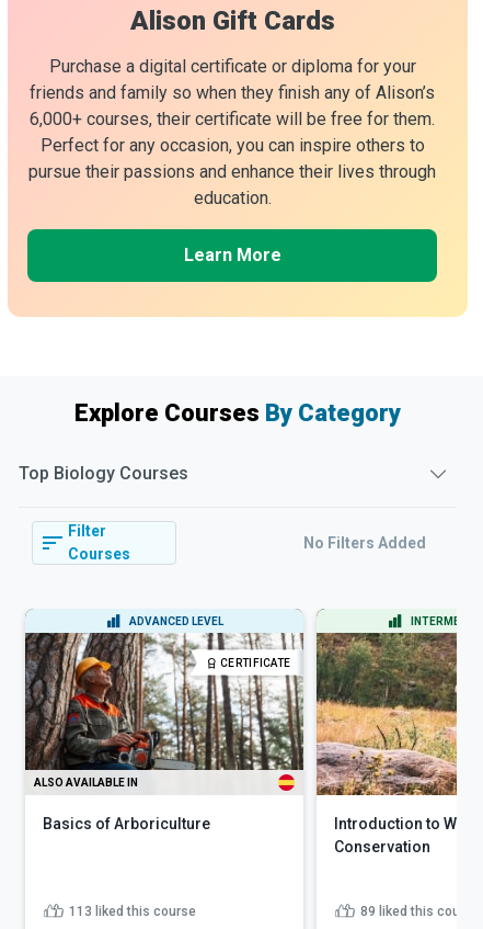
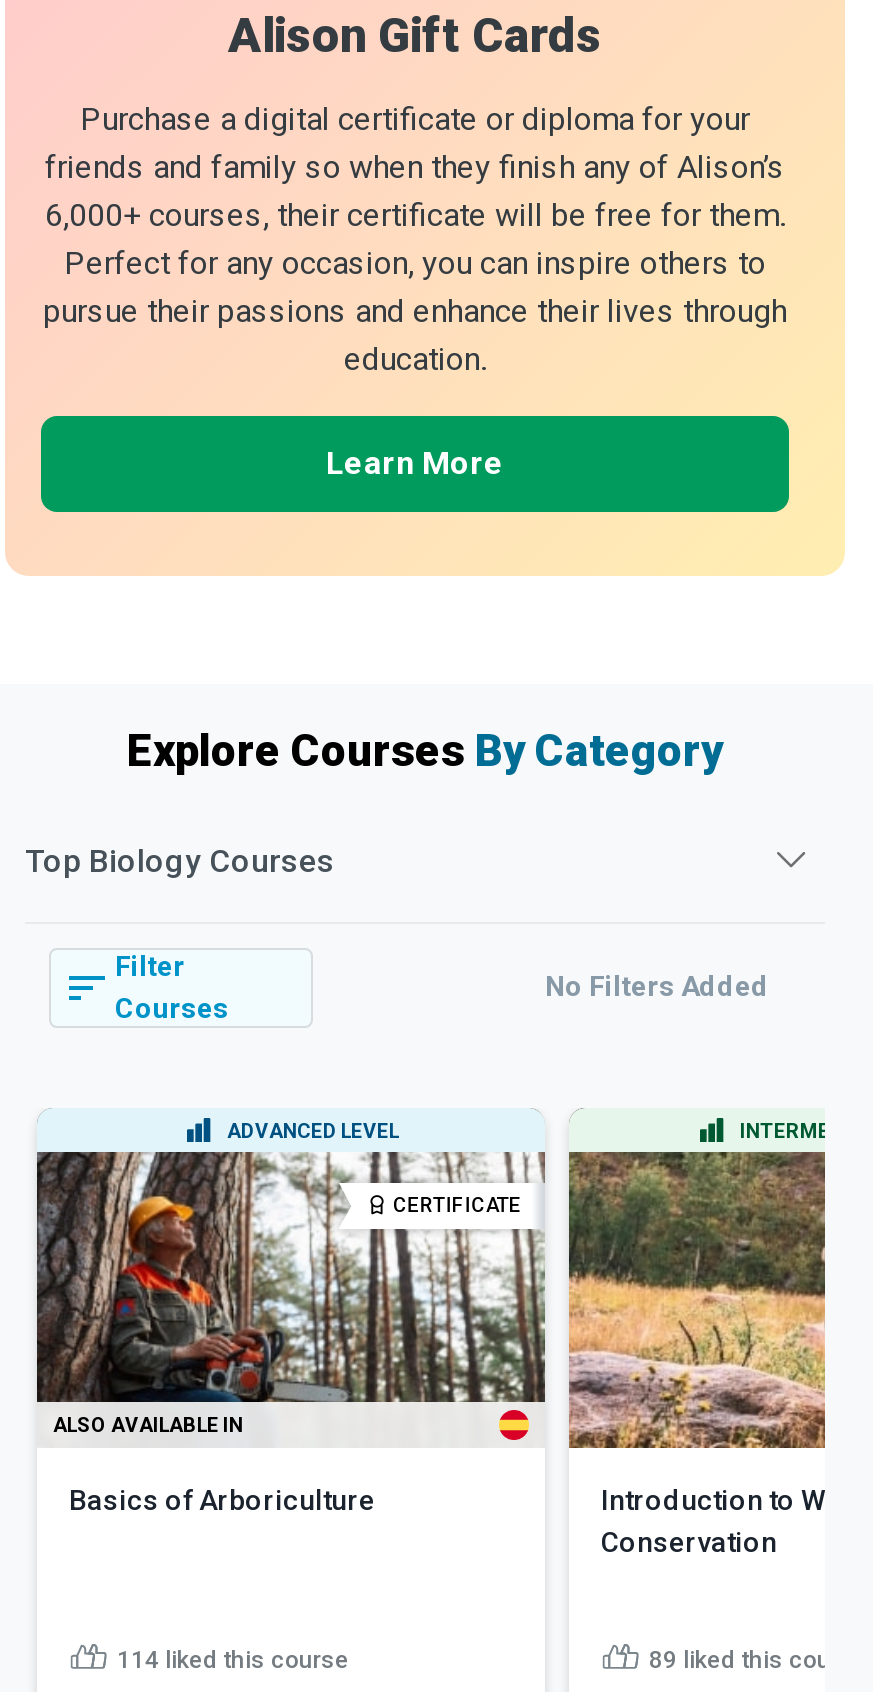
[69,904,196,920] 113 liked this course -> [117,1647,349,1675] 114 liked this course

